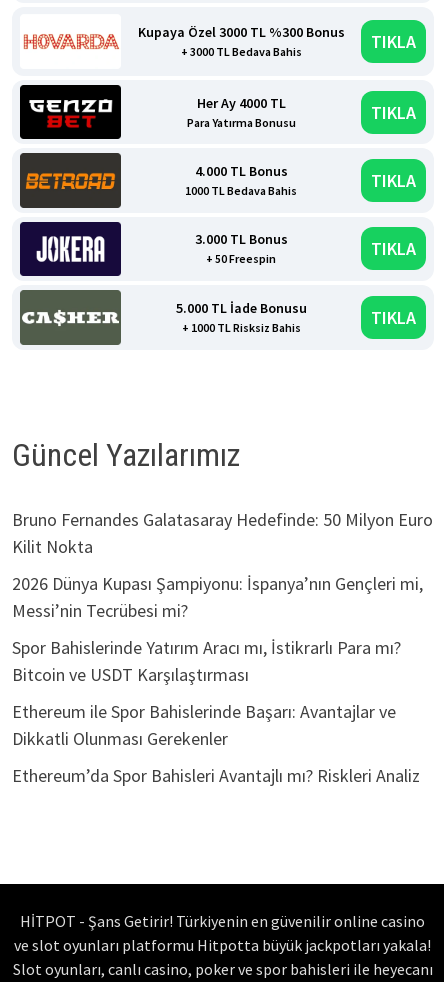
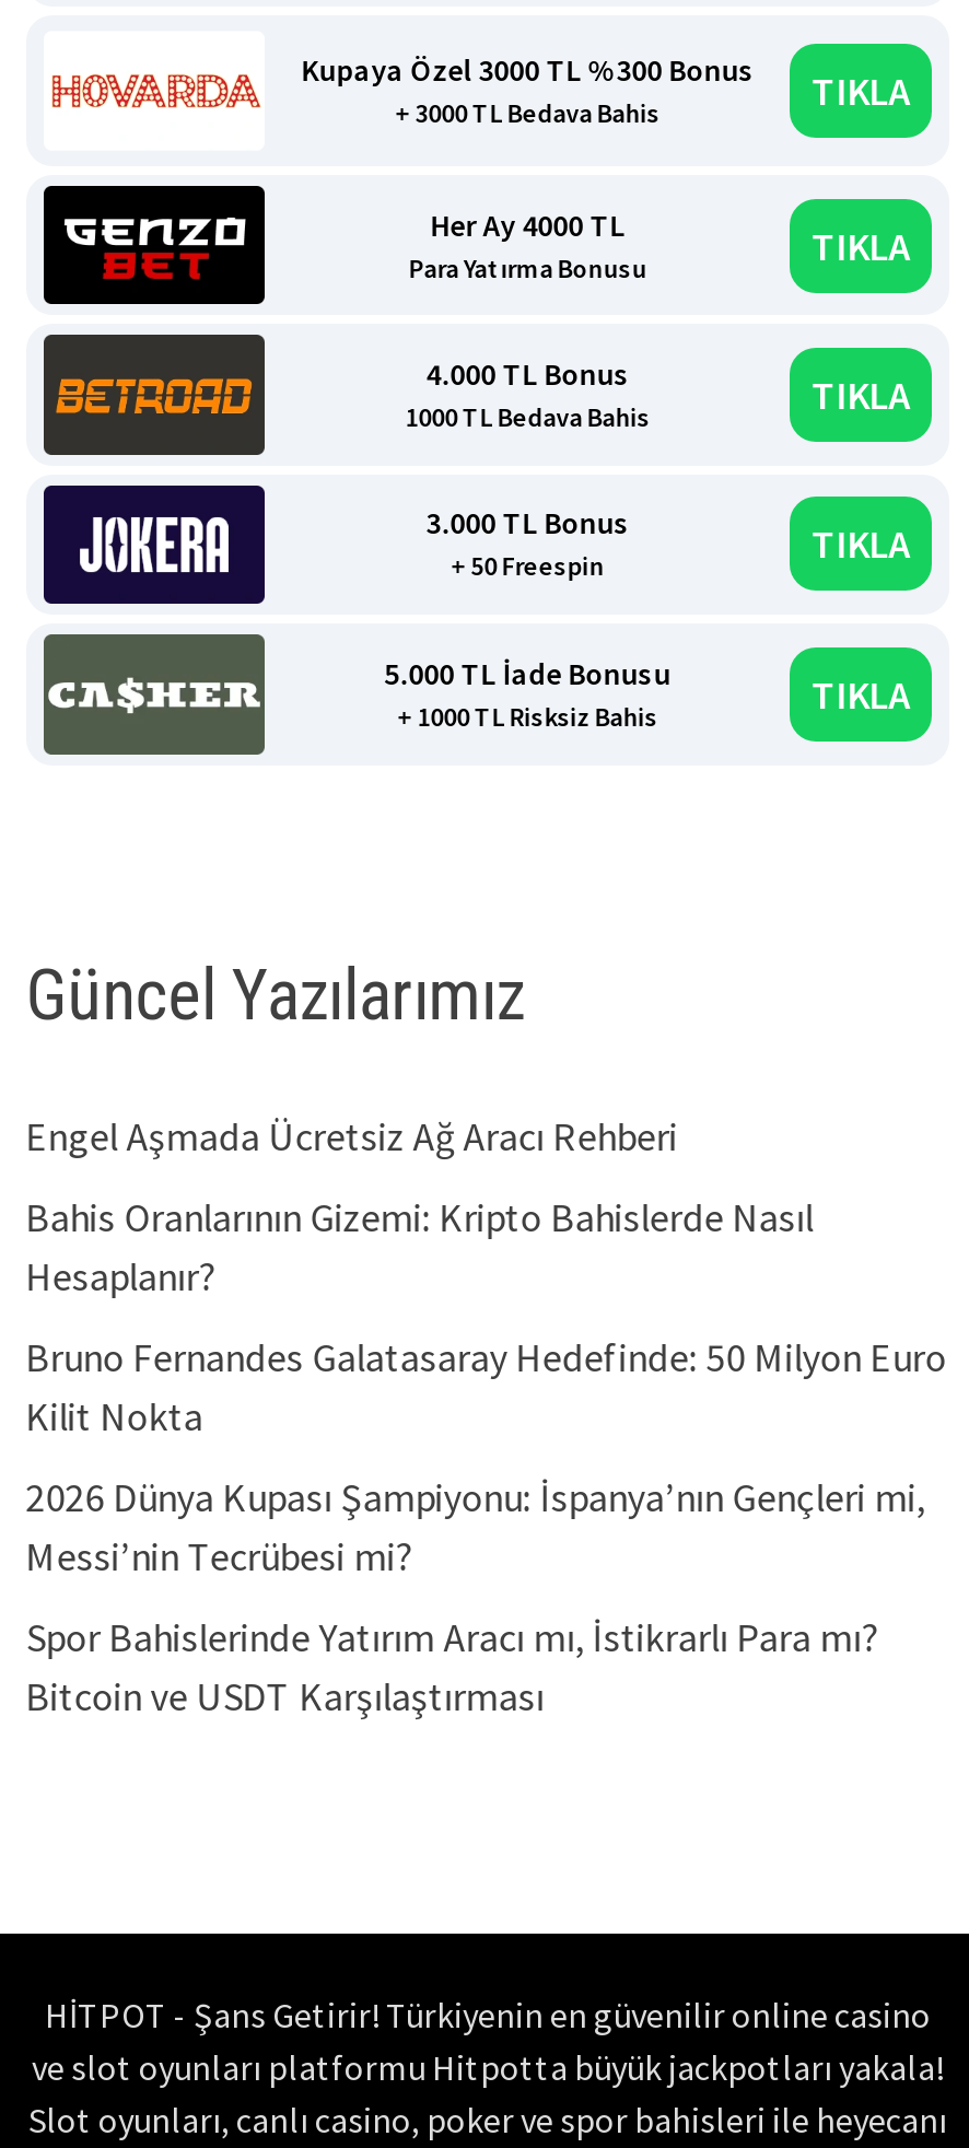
none -> [26,1111,813,1301] Engel Aşmada Ücretsiz Ağ Aracı Rehberi | Bahis Oranlarının Gizemi: Kripto Bahislerde Nasıl | Hesaplanır?
moved [12,508,433,686] -> [26,1331,947,1721]: Bruno Fernandes Galatasaray Hedefinde: 50 Milyon Euro | Kilit Nokta | 2026 Dünya Kupası Şampiyonu: İspanya’nın Gençleri mi, | Messi’nin Tecrübesi mi? | Spor Bahislerinde Yatırım Aracı mı, İstikrarlı Para mı? | Bitcoin ve USDT Karşılaştırması
[12,700,420,787] Ethereum ile Spor Bahislerinde Başarı: Avantajlar ve | Dikkatli Olunması Gerekenler | Ethereum’da Spor Bahisleri Avantajlı mı? Riskleri Analiz -> none

